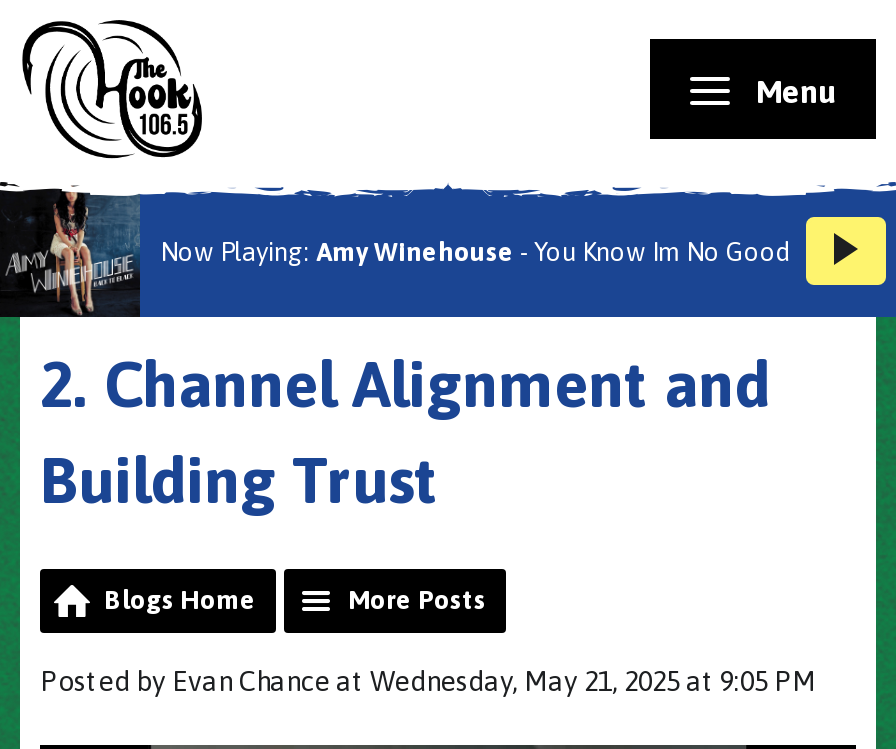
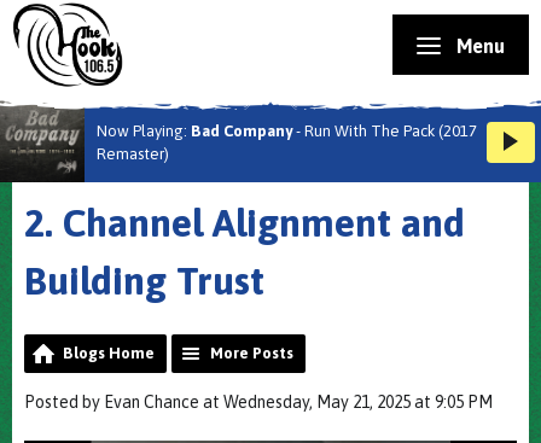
[6,183,790,313] [image] | Now Playing: Amy Winehouse - You Know Im No Good -> [4,104,477,181] [image] | Now Playing: Bad Company - Run With The Pack (2017 | Remaster)

